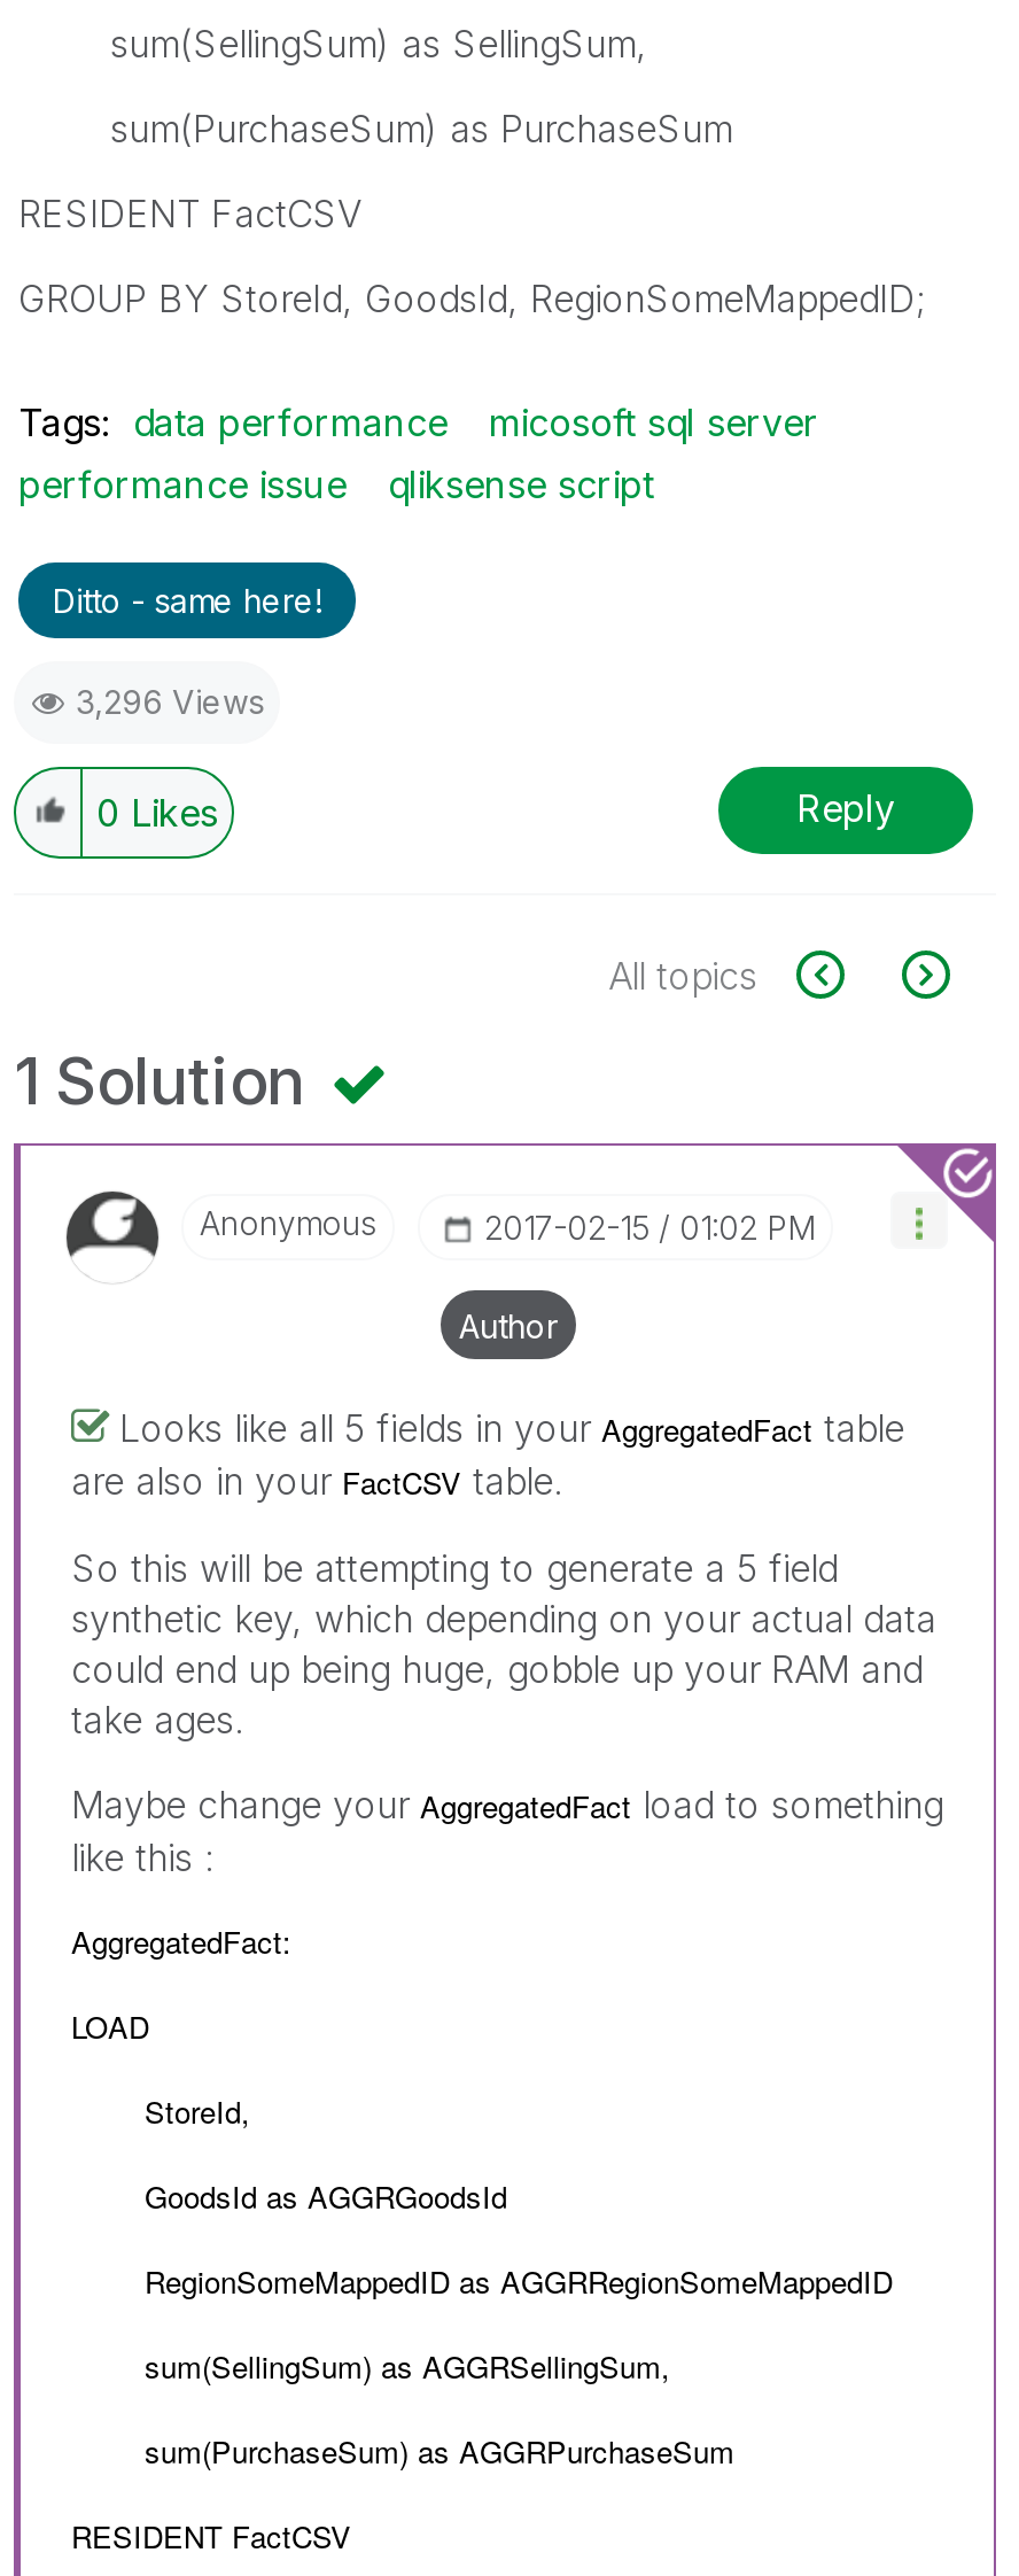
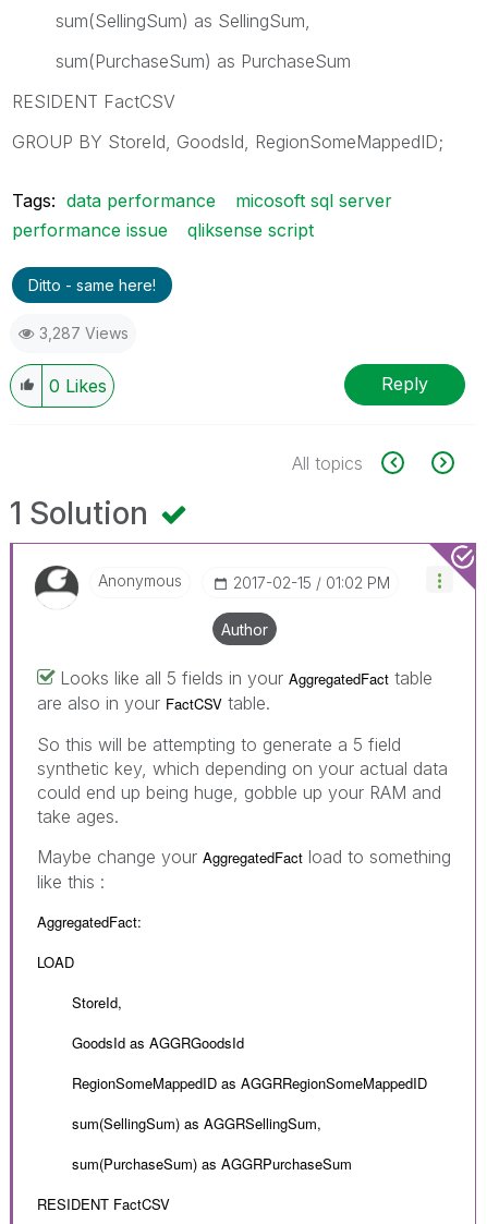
[76,681,264,720] 3,296 Views -> [39,323,129,342] 3,287 Views

